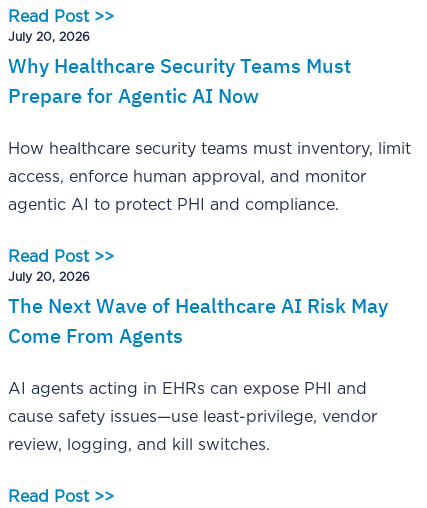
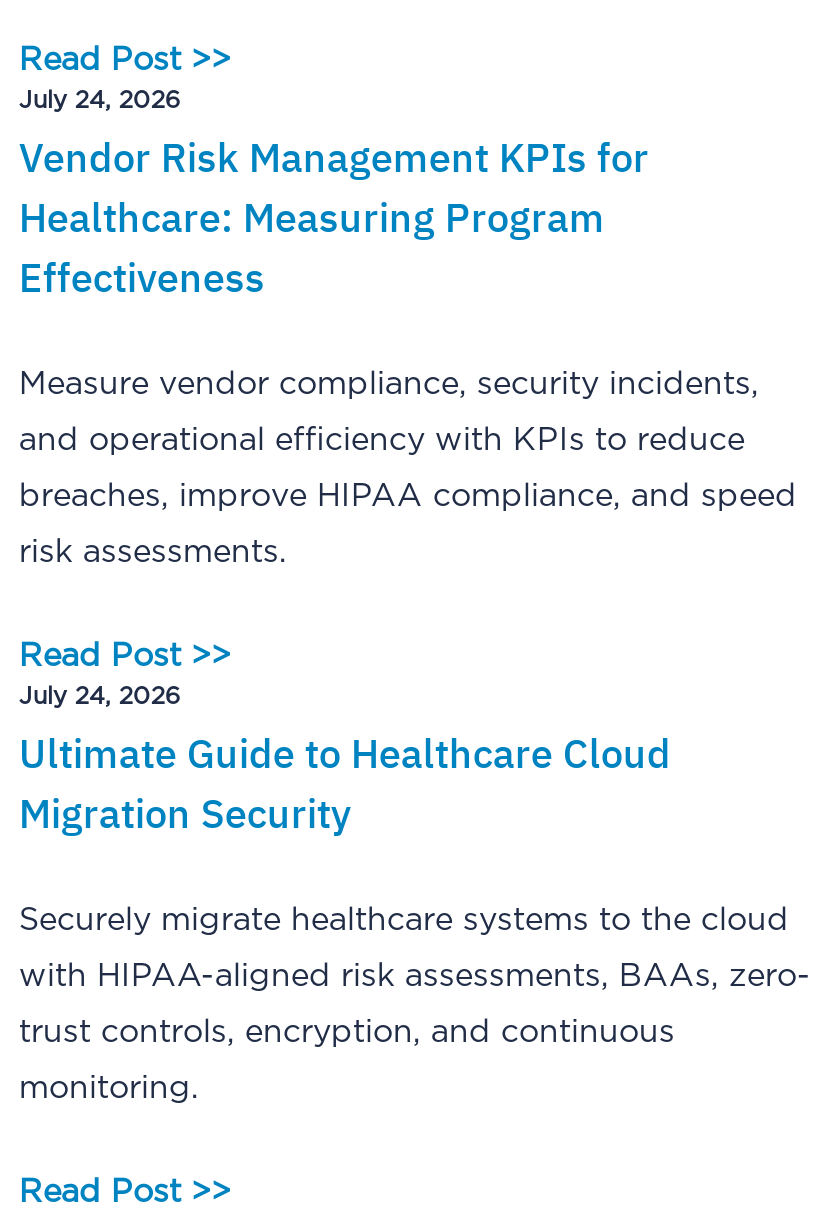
[8,31,411,213] July 20, 2026 | Why Healthcare Security Teams Must | Prepare for Agentic AI Now | How healthcare security teams must inventory, limit | access, enforce human approval, and monitor | agentic AI to protect PHI and compliance. -> [19,88,797,568] July 24, 2026 | Vendor Risk Management KPIs for | Healthcare: Measuring Program | Effectiveness | Measure vendor compliance, security incidents, | and operational efficiency with KPIs to reduce | breaches, improve HIPAA compliance, and speed | risk assessments.
[8,271,388,453] July 20, 2026 | The Next Wave of Healthcare AI Risk May | Come From Agents | AI agents acting in EHRs can expose PHI and | cause safety issues—use least-privilege, vendor | review, logging, and kill switches. -> [19,684,811,1104] July 24, 2026 | Ultimate Guide to Healthcare Cloud | Migration Security | Securely migrate healthcare systems to the cloud | with HIPAA-aligned risk assessments, BAAs, zero- | trust controls, encryption, and continuous | monitoring.

